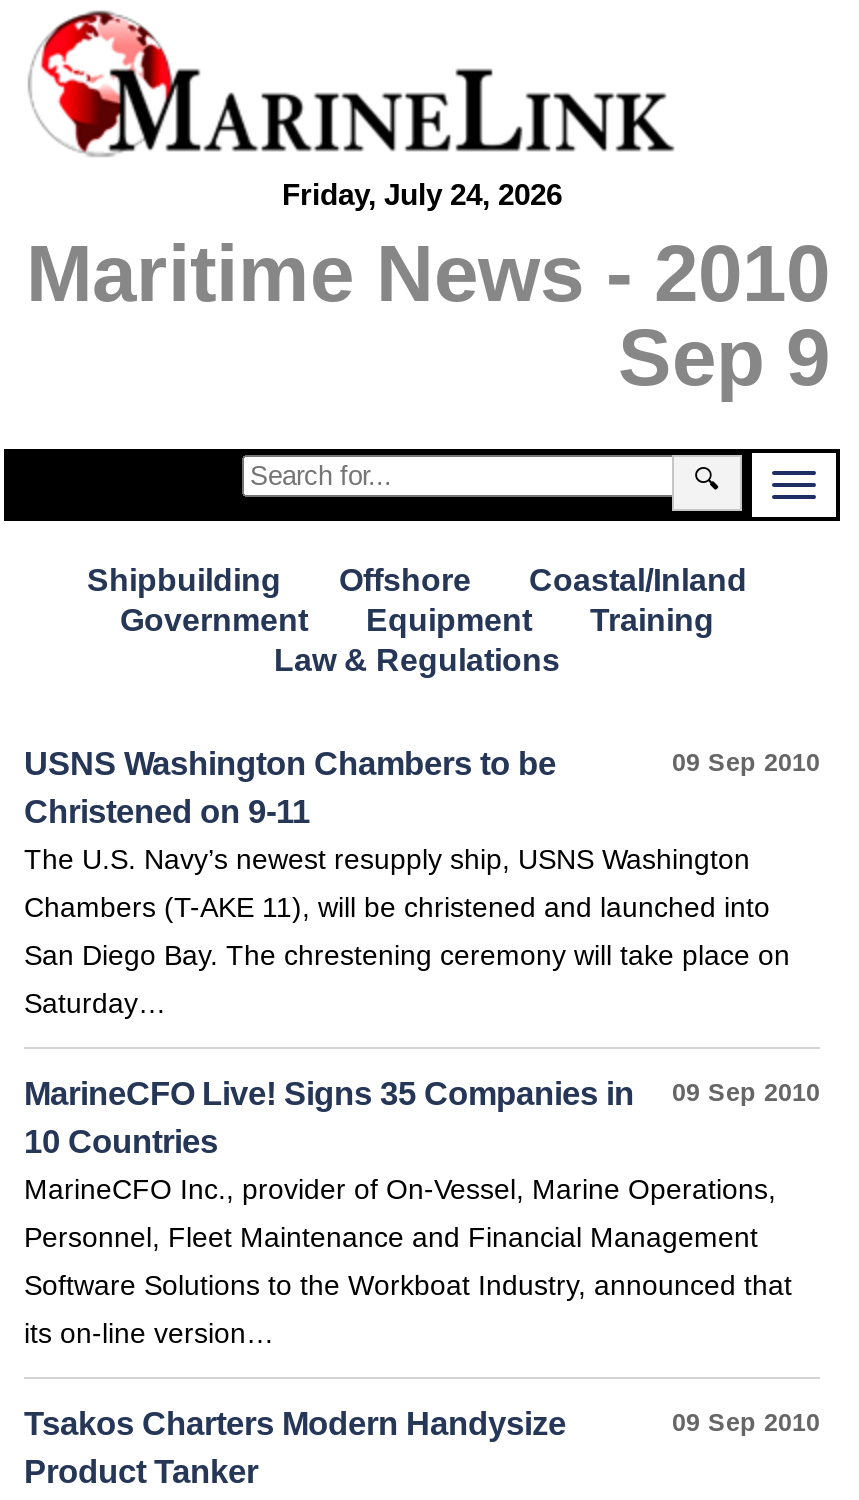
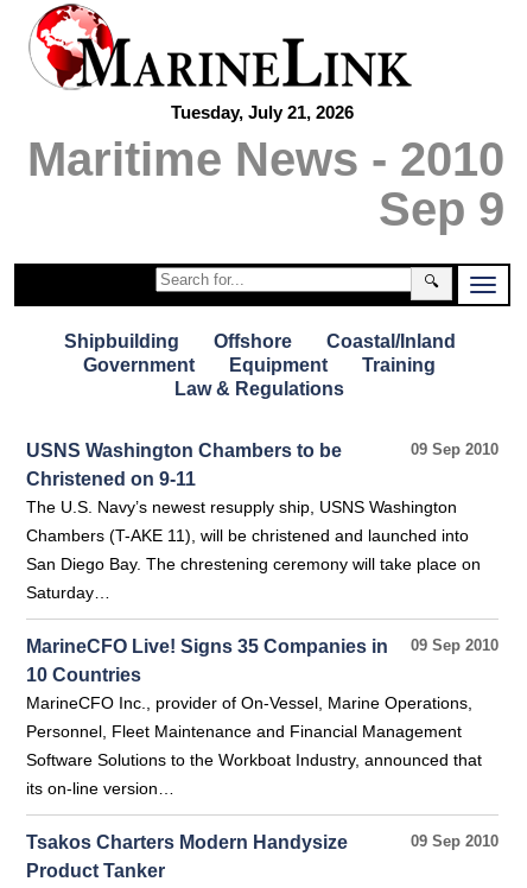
[282,177,562,211] Friday, July 24, 2026 -> [171,102,354,122] Tuesday, July 21, 2026

